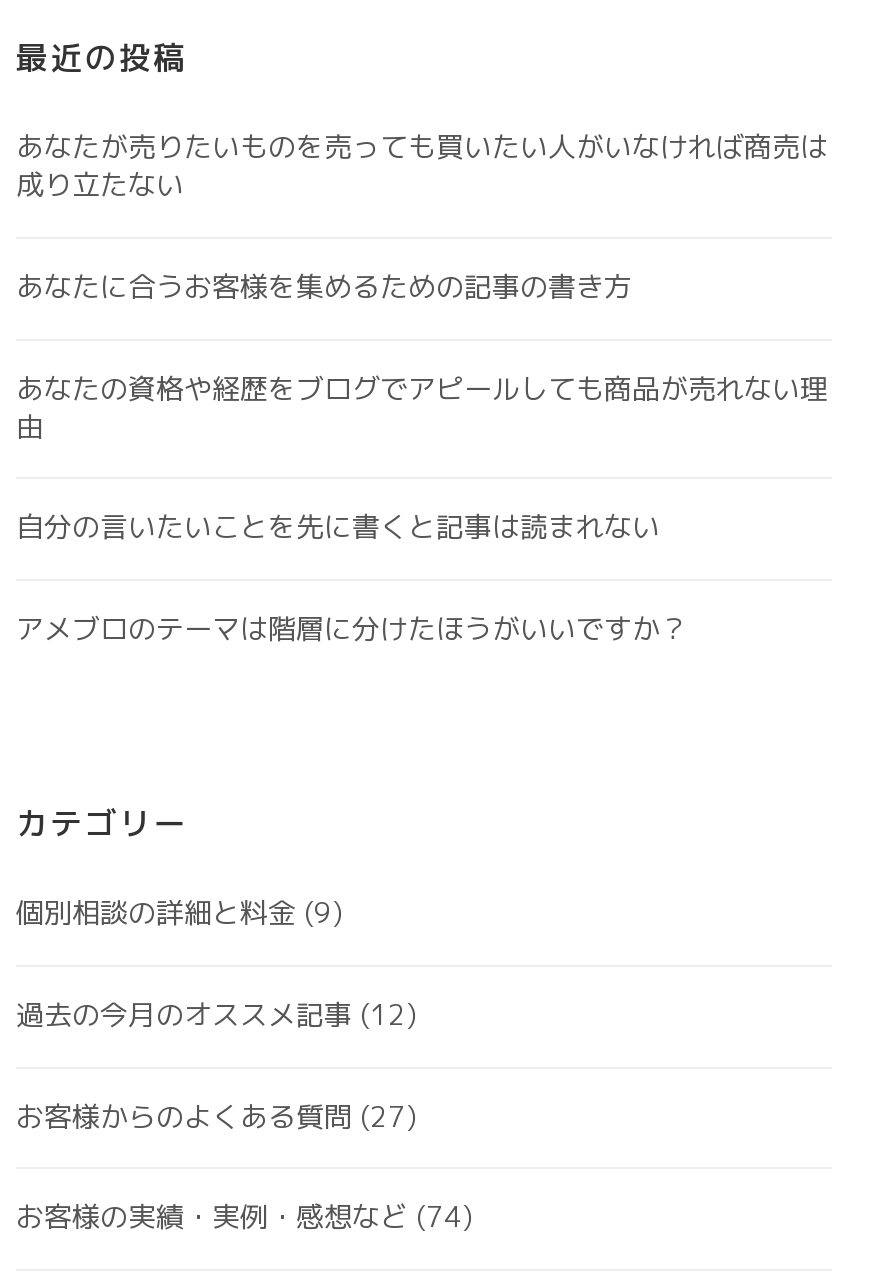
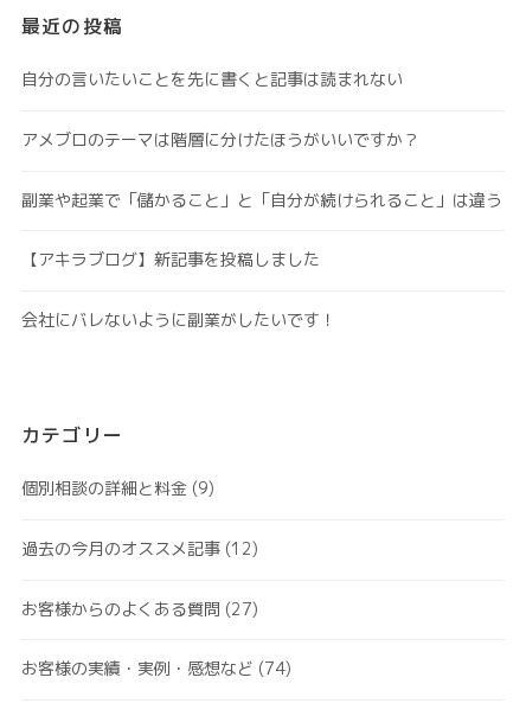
[16,127,828,444] あなたが売りたいものを売っても買いたい人がいなければ商売は | 成り立たない | あなたに合うお客様を集めるための記事の書き方 | あなたの資格や経歴をブログでアピールしても商品が売れない理 | 由 -> none
moved [16,508,688,647] -> [21,68,419,150]: 自分の言いたいことを先に書くと記事は読まれない | アメブロのテーマは階層に分けたほうがいいですか？
none -> [21,188,502,331] 副業や起業で「儲かること」と「自分が続けられること」は違う | 【アキラブログ】新記事を投稿しました | 会社にバレないように副業がしたいです！

